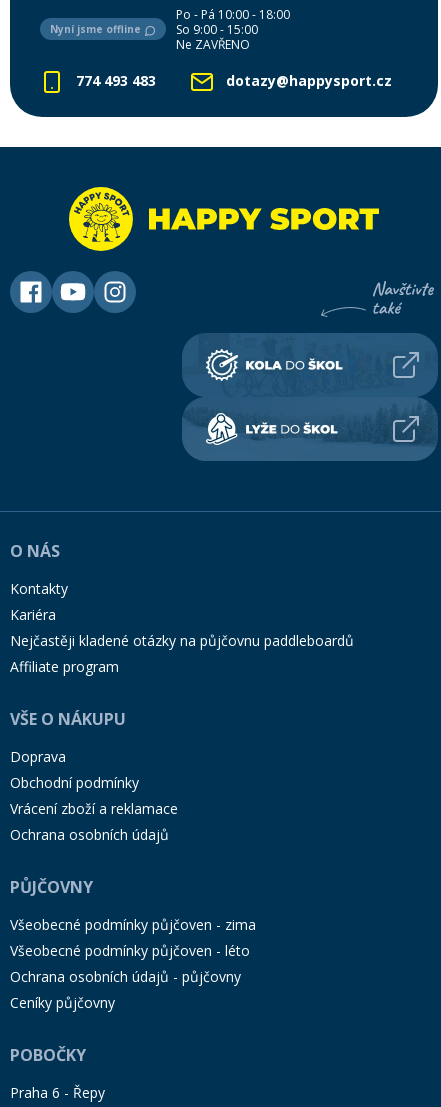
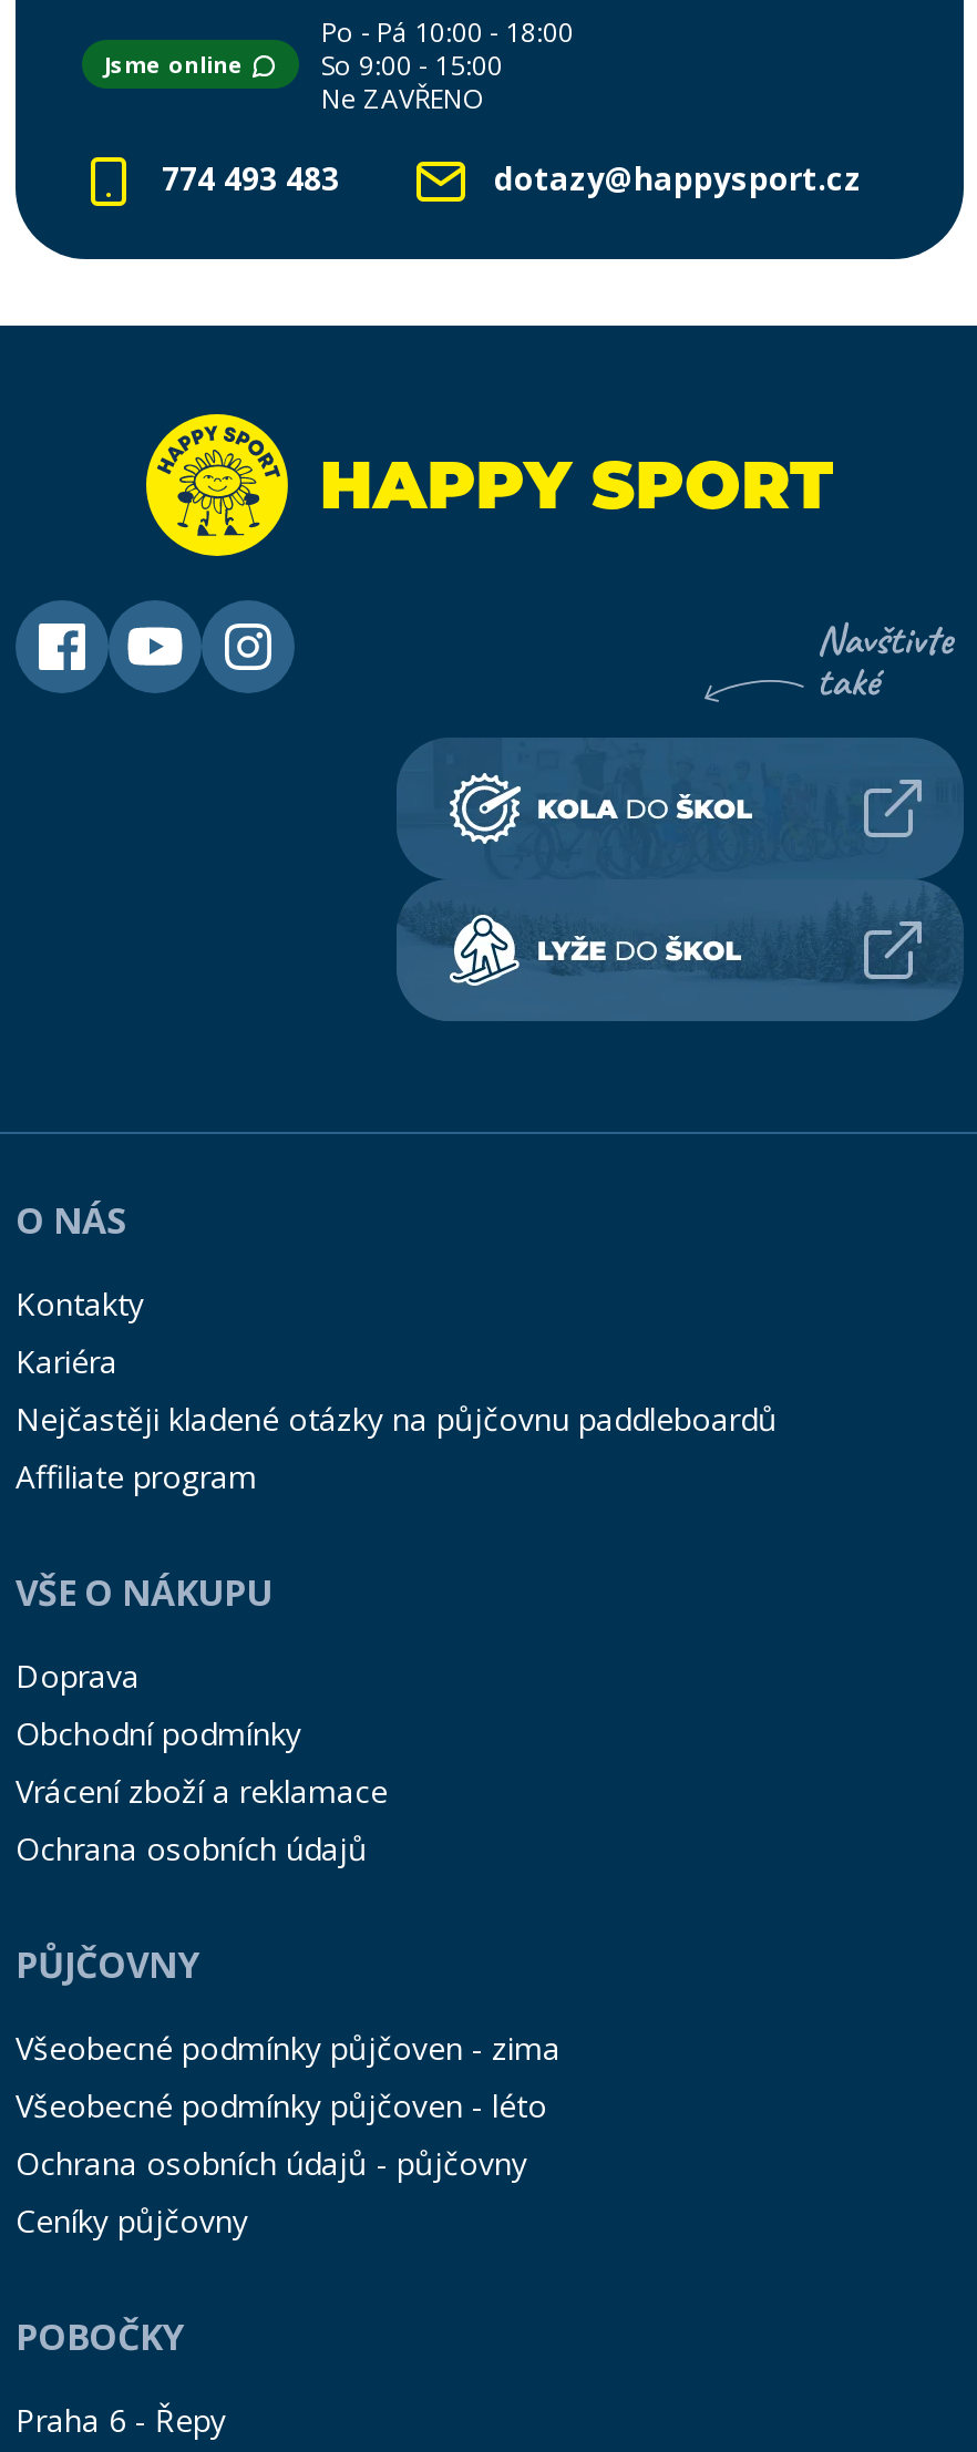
[50,22,144,36] Nyní jsme offline -> [104,49,250,80] Jsme online

